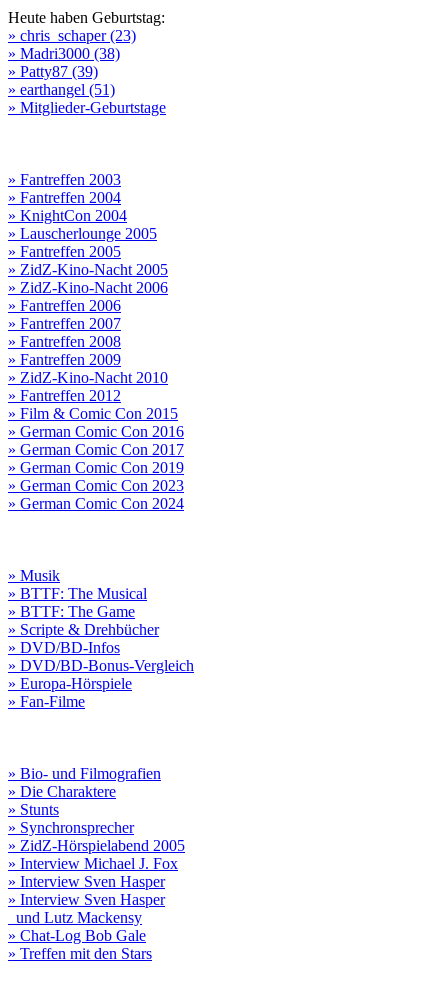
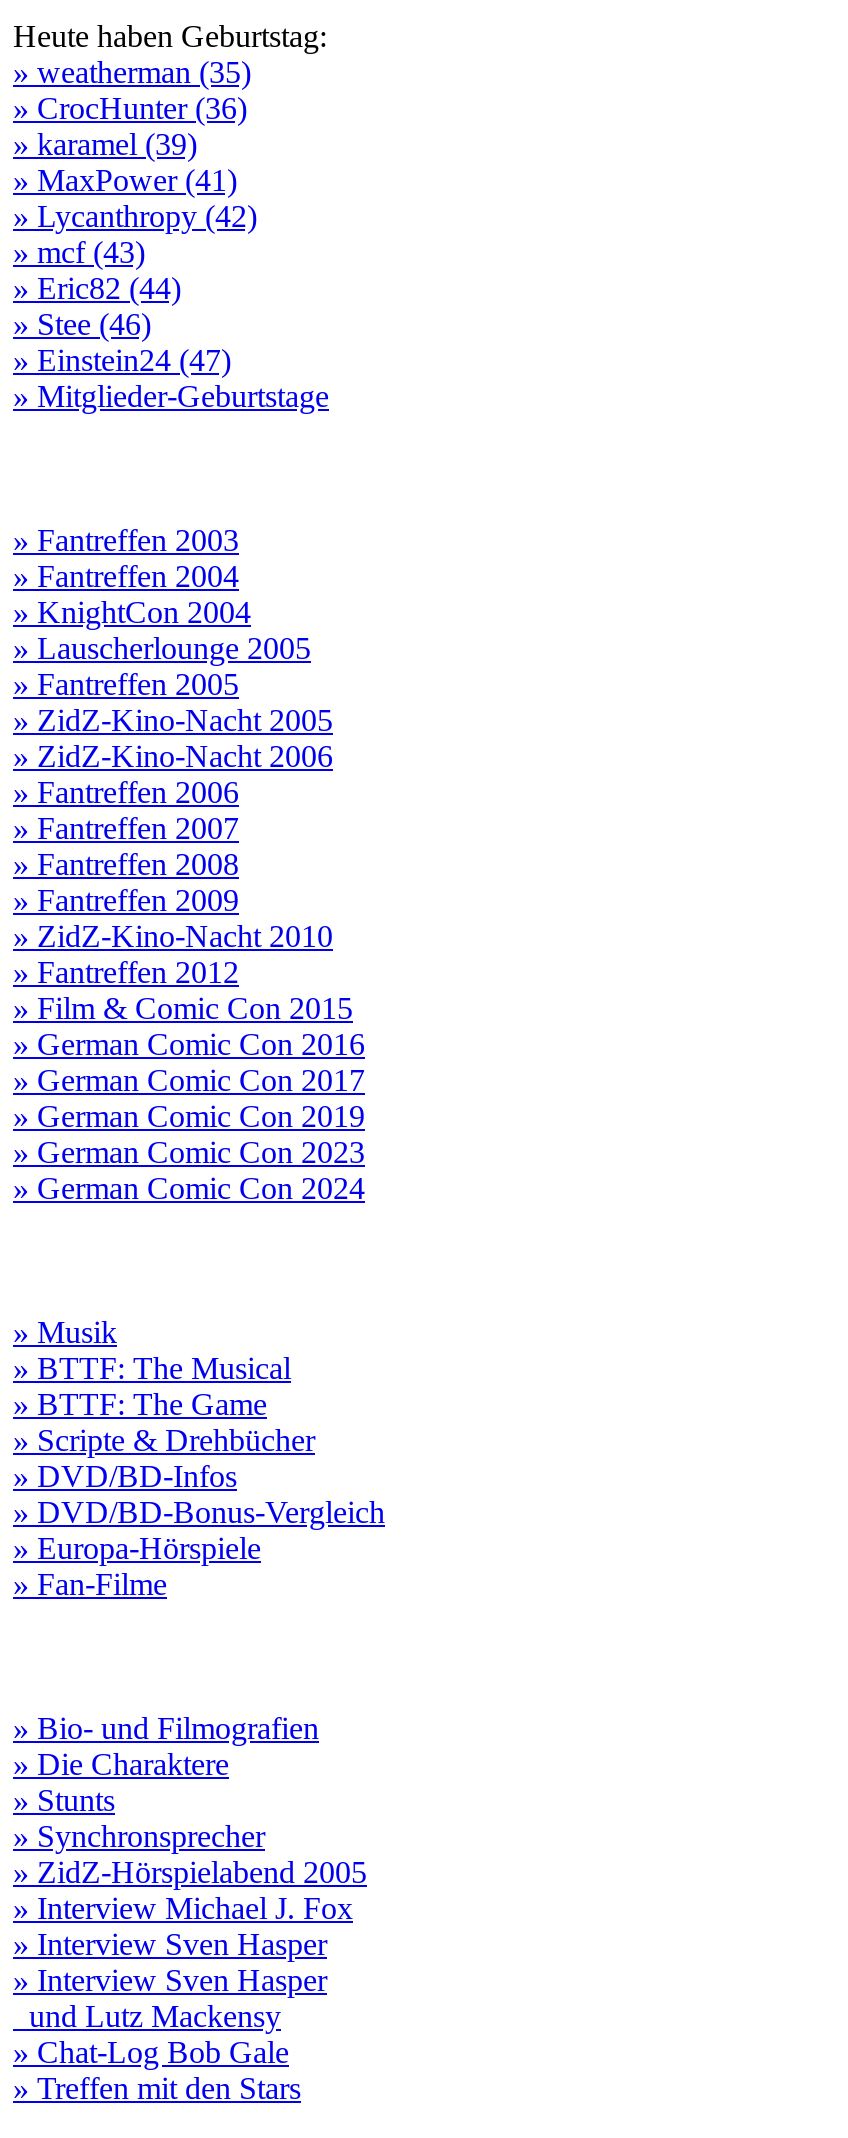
[8,27,136,98] » chris_schaper (23) | » Madri3000 (38) | » Patty87 (39) | » earthangel (51) -> [13,55,257,377] » weatherman (35) | » CrocHunter (36) | » karamel (39) | » MaxPower (41) | » Lycanthropy (42) | » mcf (43) | » Eric82 (44) | » Stee (46) | » Einstein24 (47)

